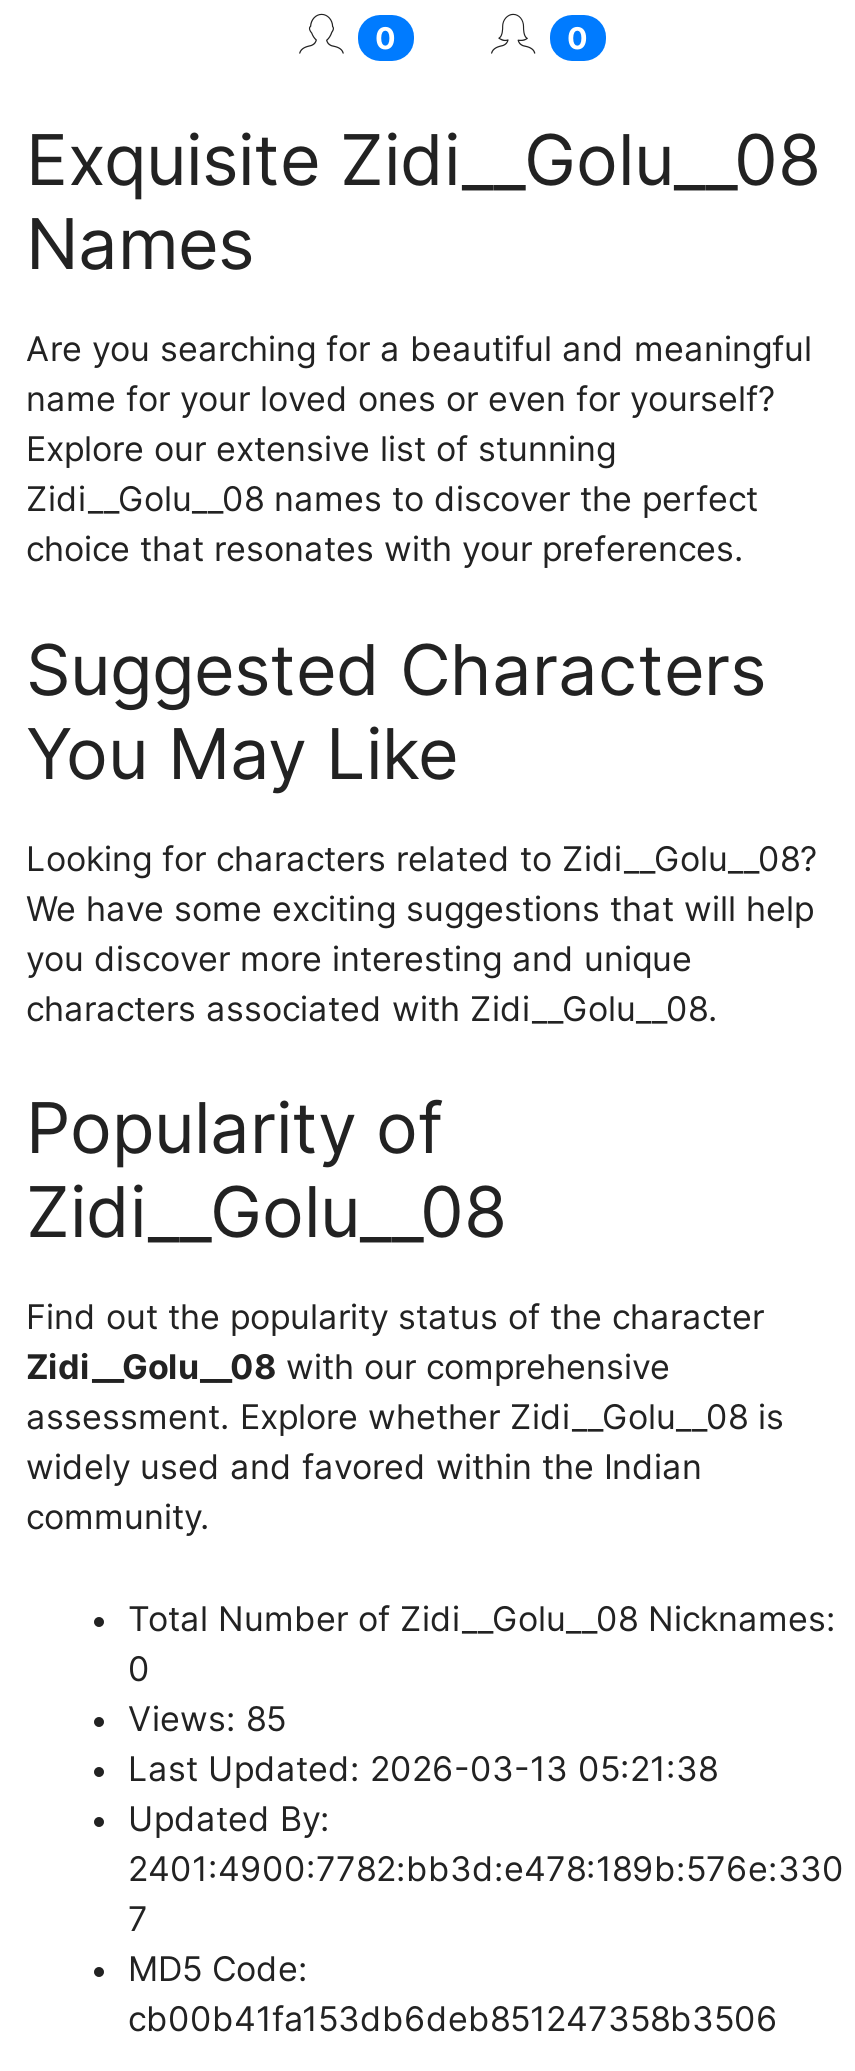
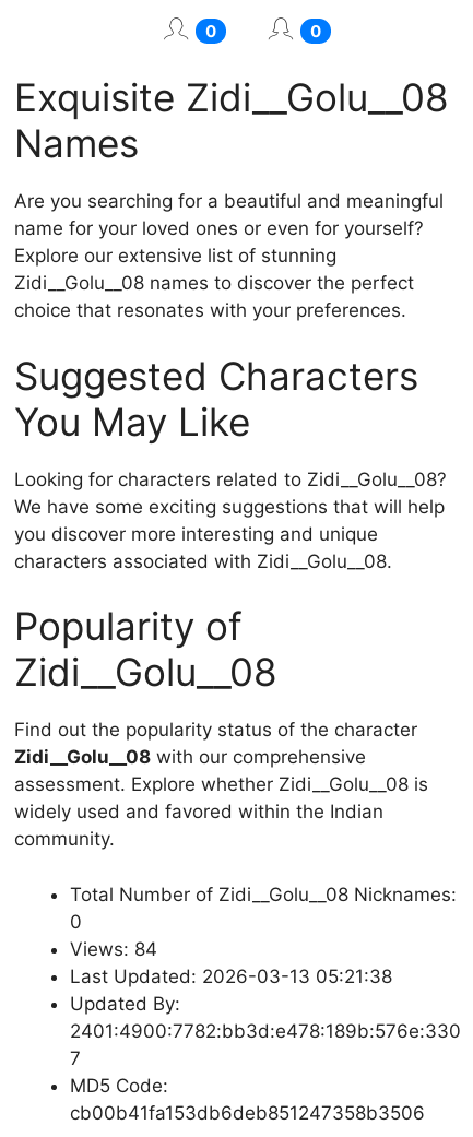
[128,1698,286,1738] Views: 85 -> [70,938,157,960] Views: 84

